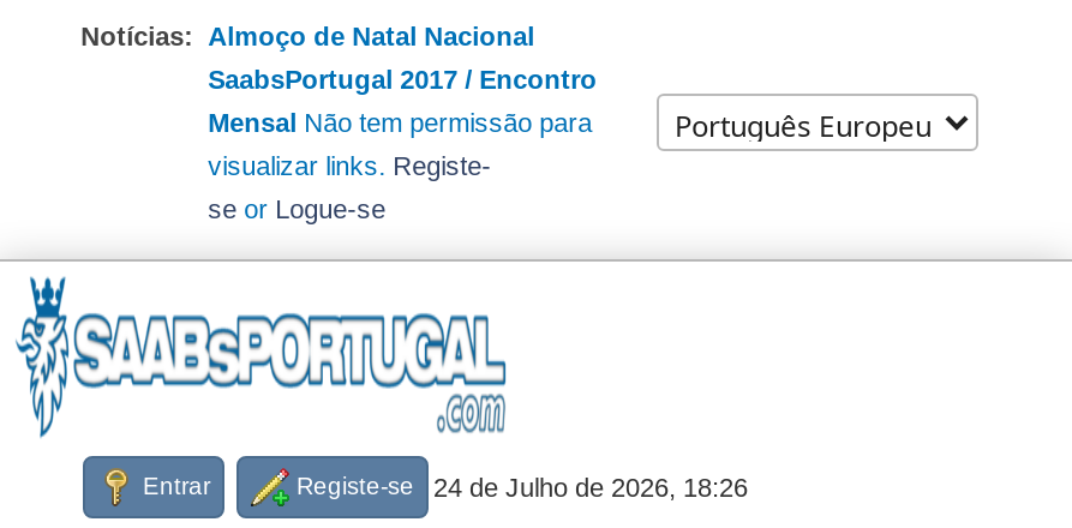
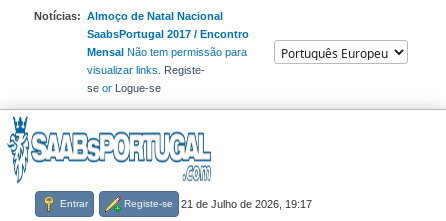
[297,473,748,502] Registe-se 24 de Julho de 2026, 18:26 -> [124,198,312,210] Registe-se 21 de Julho de 2026, 19:17

